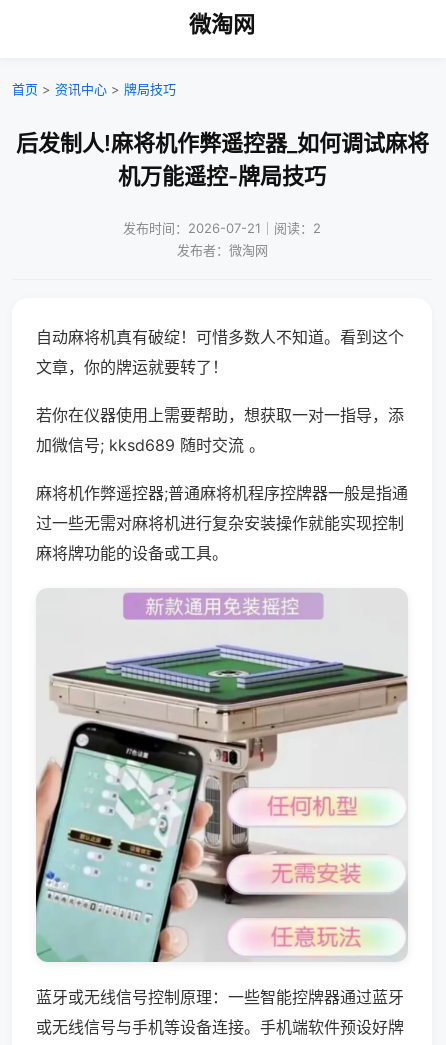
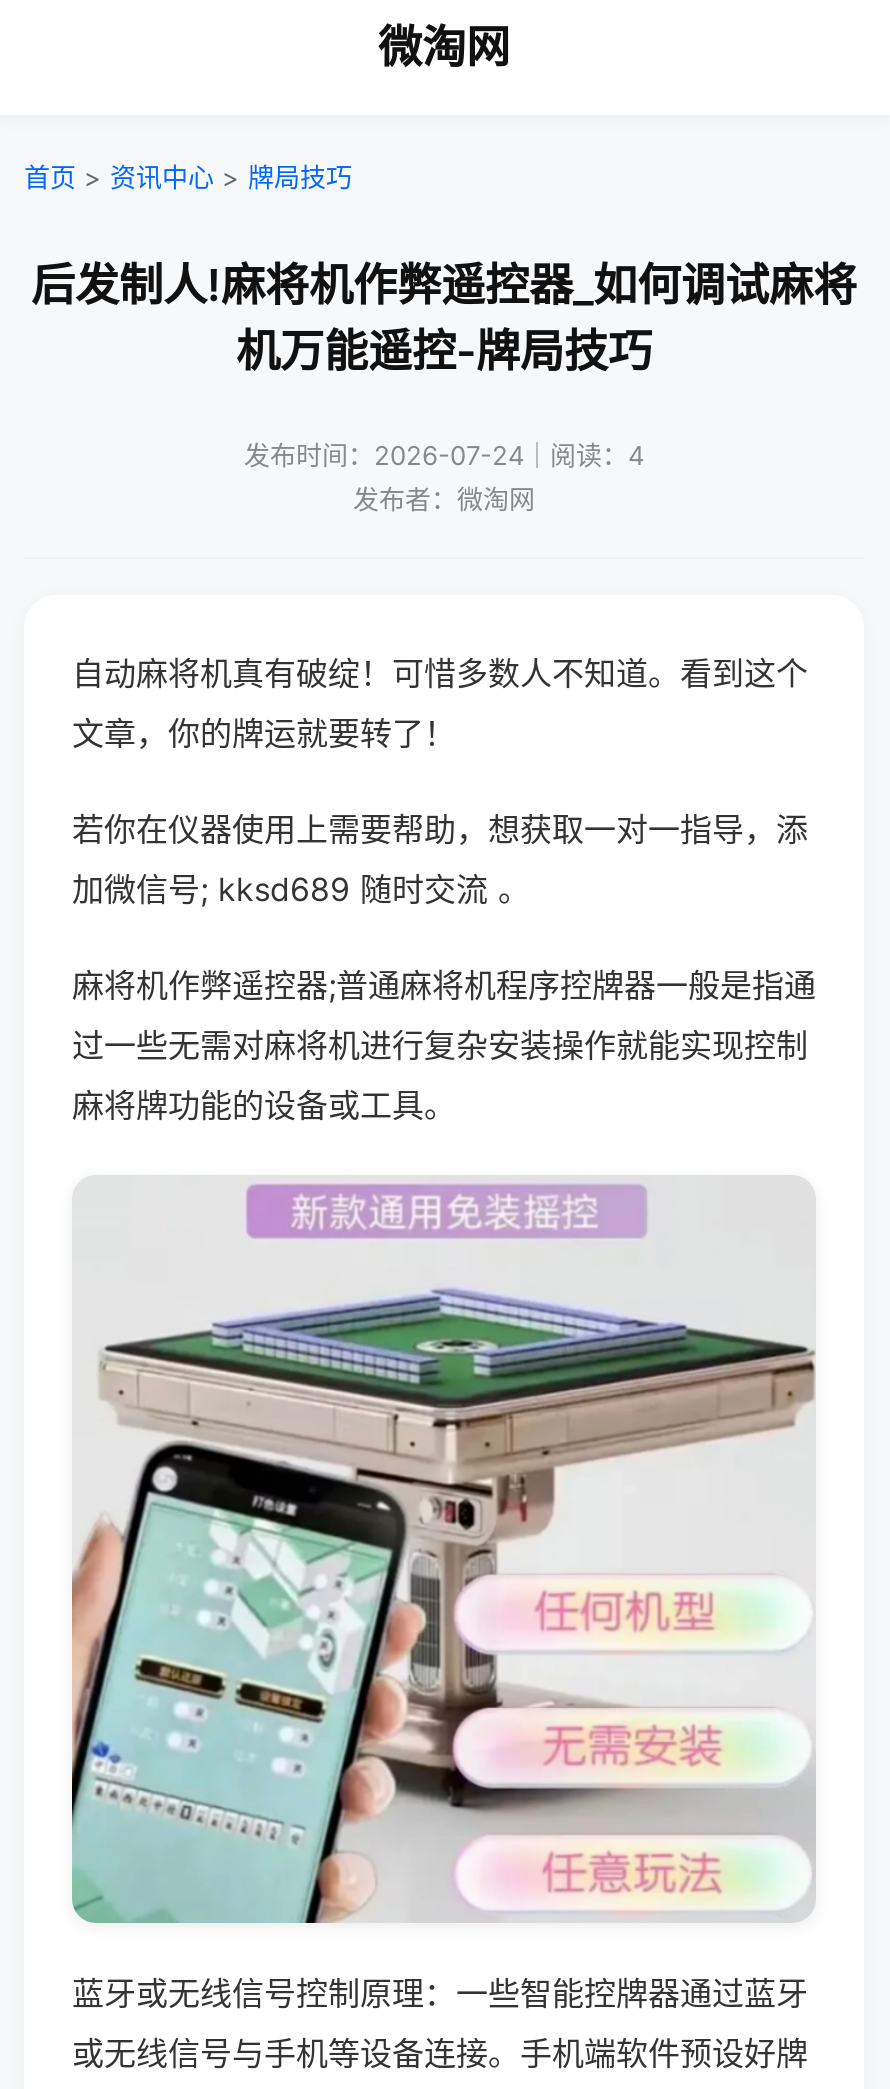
[123,220,321,236] 发布时间：2026-07-21｜阅读：2 -> [244,439,644,471] 发布时间：2026-07-24｜阅读：4

